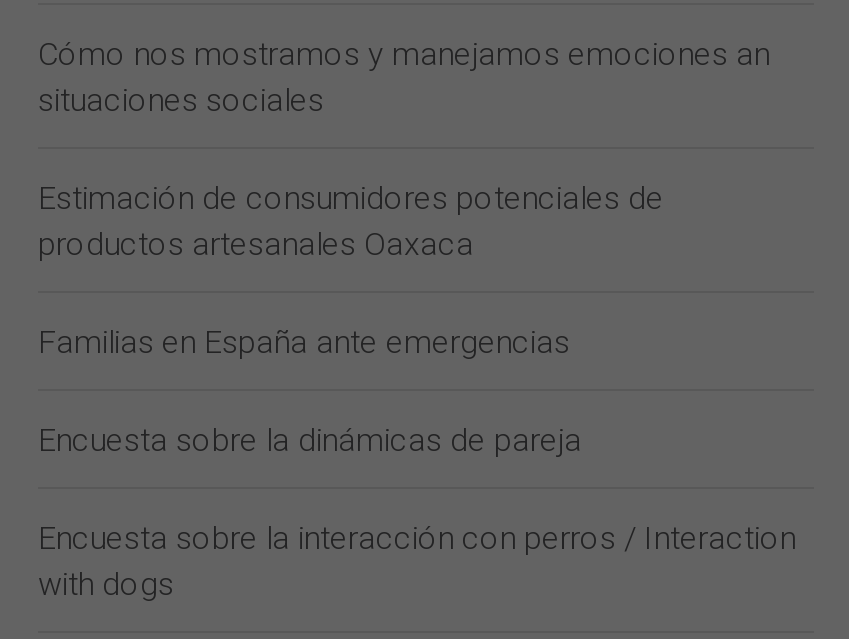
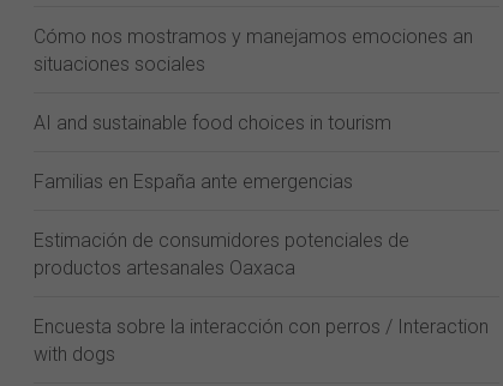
none -> [34,111,391,134] AI and sustainable food choices in tourism
moved [38,179,664,263] -> [34,229,409,279]: Estimación de consumidores potenciales de | productos artesanales Oaxaca
moved [38,323,570,361] -> [34,170,353,193]: Familias en España ante emergencias
[38,421,582,459] Encuesta sobre la dinámicas de pareja -> none

